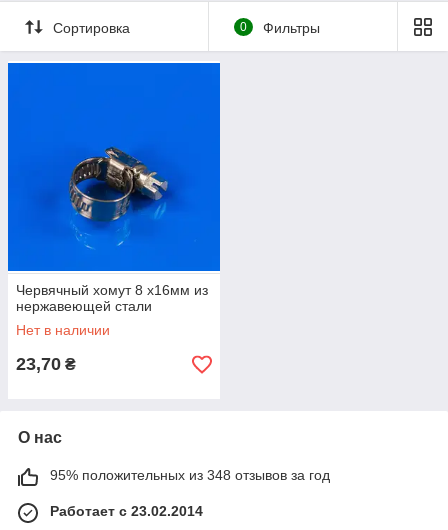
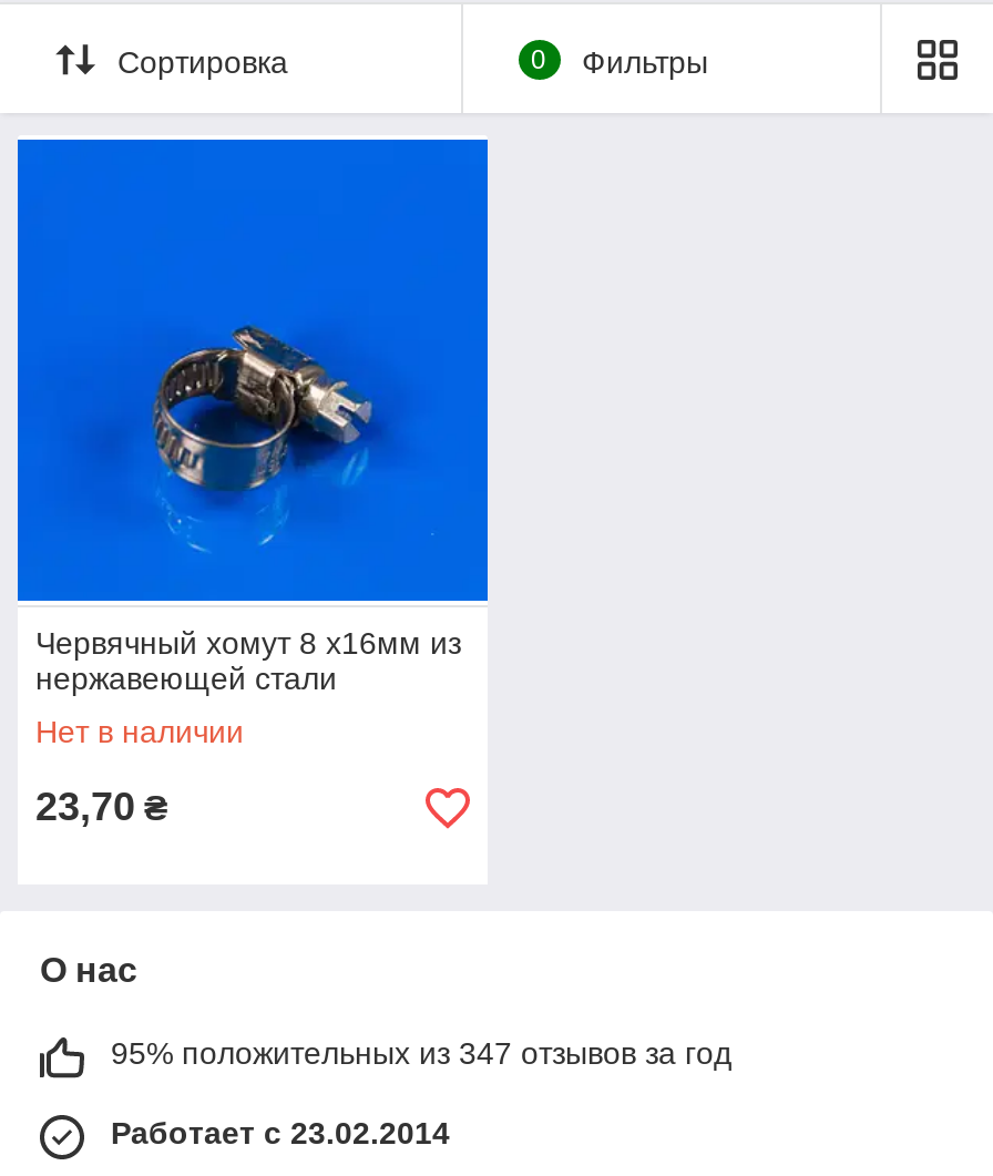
[50,467,330,483] 95% положительных из 348 отзывов за год -> [111,1035,731,1071] 95% положительных из 347 отзывов за год

